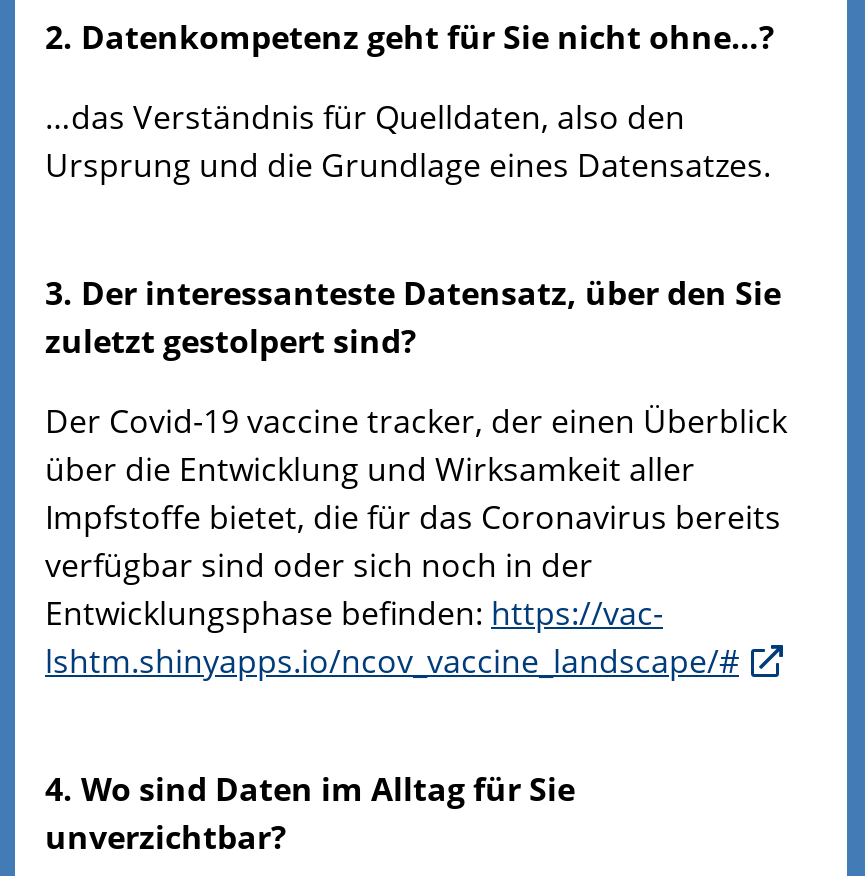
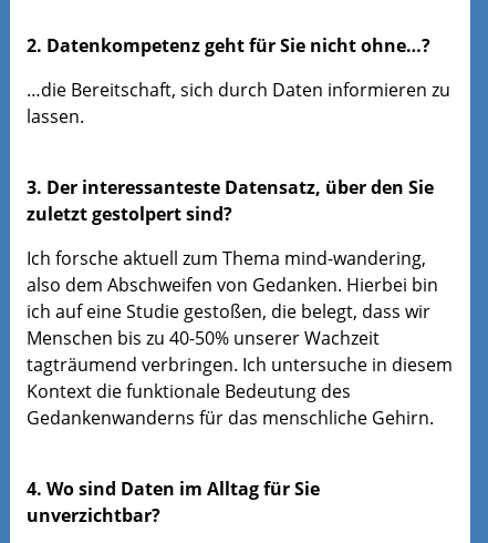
[45,96,771,188] …das Verständnis für Quelldaten, also den | Ursprung und die Grundlage eines Datensatzes. -> [27,77,450,128] …die Bereitschaft, sich durch Daten informieren zu | lassen.
[45,400,787,684] Der Covid-19 vaccine tracker, der einen Überblick | über die Entwicklung und Wirksamkeit aller | Impfstoffe bietet, die für das Coronavirus bereits | verfügbar sind oder sich noch in der | Entwicklungsphase befinden: https://vac- | lshtm.shinyapps.io/ncov_vaccine_landscape/# -> [27,246,453,430] Ich forsche aktuell zum Thema mind-wandering, | also dem Abschweifen von Gedanken. Hierbei bin | ich auf eine Studie gestoßen, die belegt, dass wir | Menschen bis zu 40-50% unserer Wachzeit | tagträumend verbringen. Ich untersuche in diesem | Kontext die funktionale Bedeutung des | Gedankenwanderns für das menschliche Gehirn.

